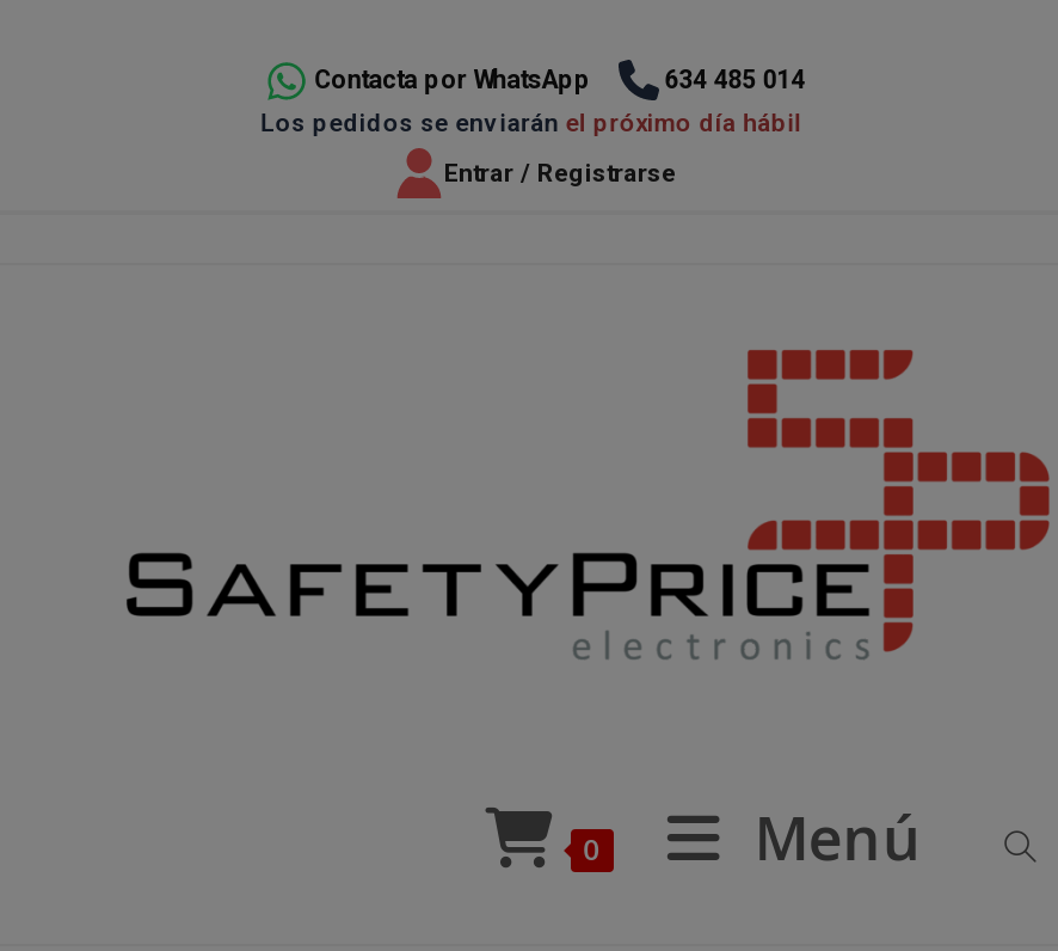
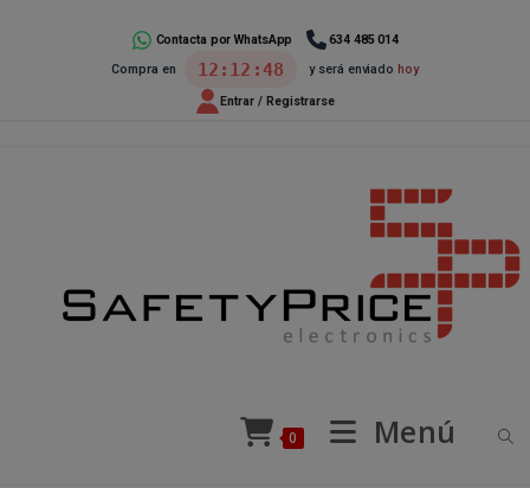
[261,108,802,140] Los pedidos se enviarán el próximo día hábil -> [112,59,418,79] Compra en | 12:12:48 | y será enviado hoy

